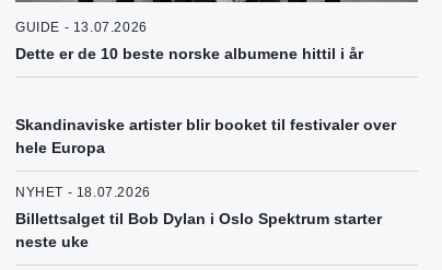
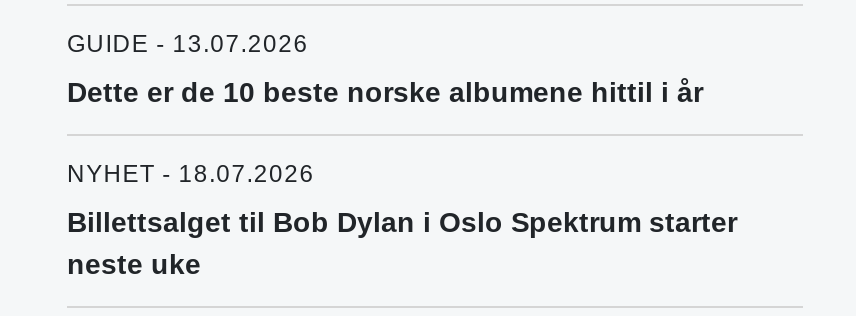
[15,116,396,157] Skandinaviske artister blir booket til festivaler over | hele Europa -> none

